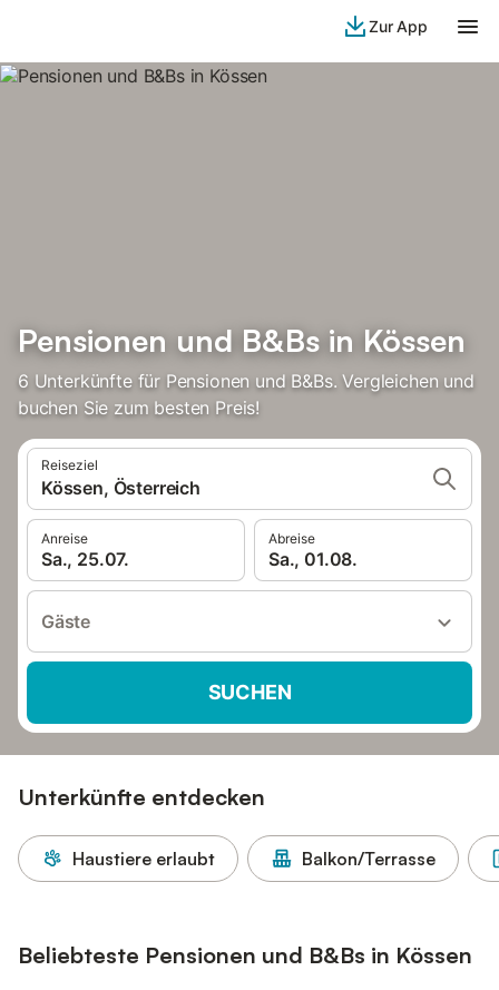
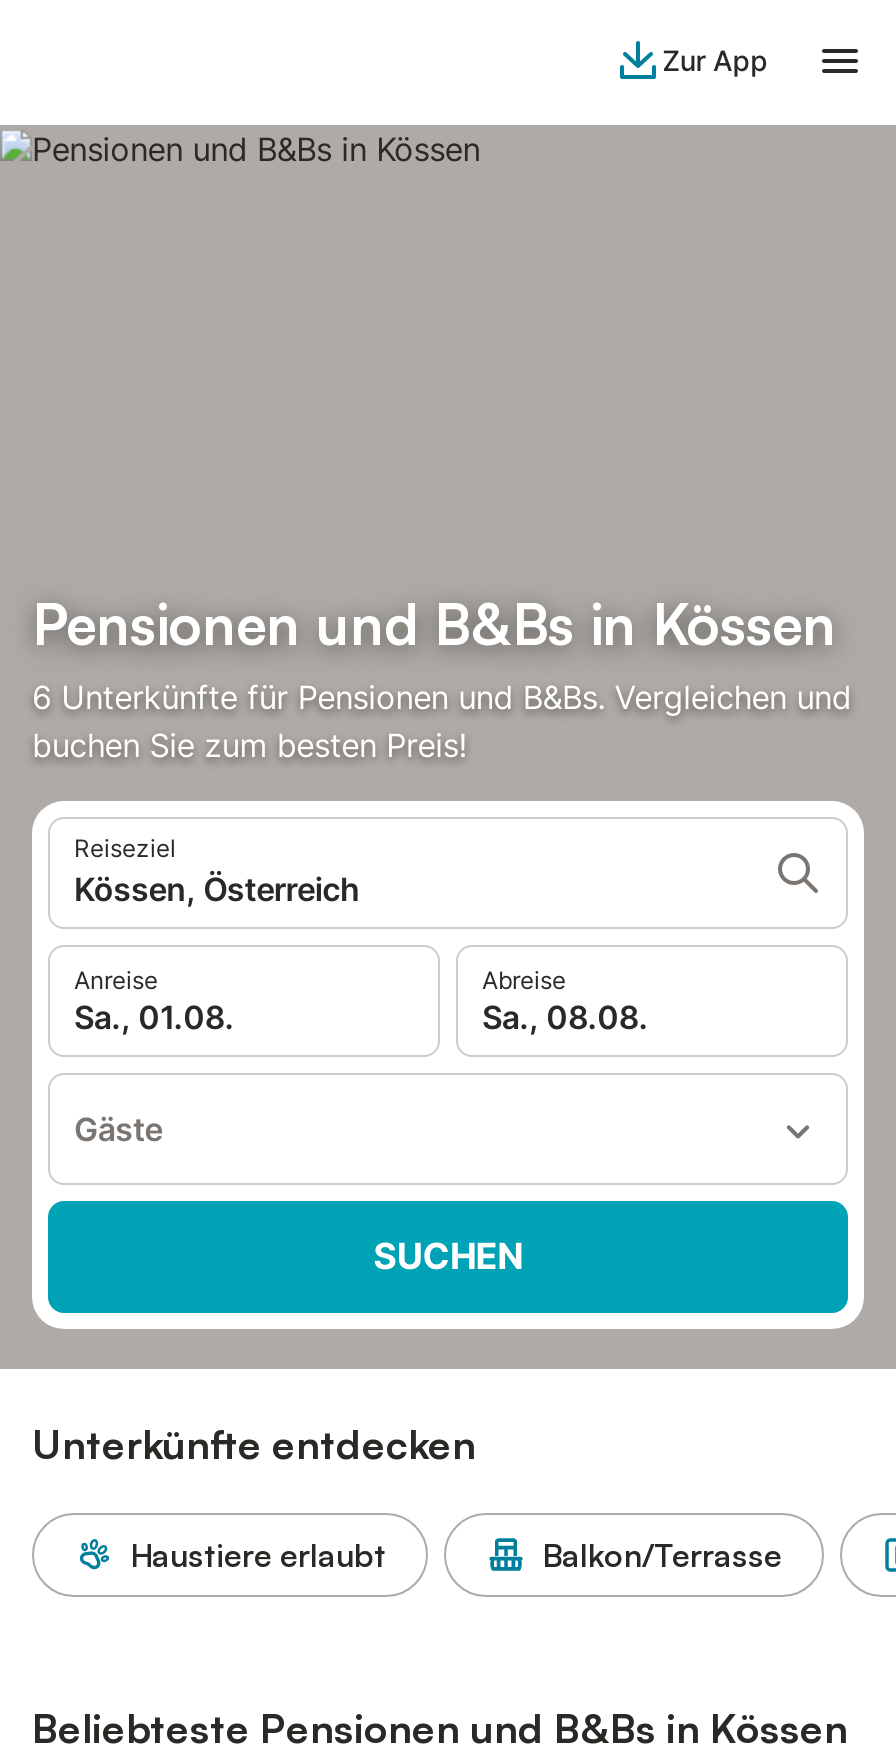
[41,548,129,570] Sa., 25.07. -> [74,997,234,1037] Sa., 01.08.
[268,548,358,570] Sa., 01.08. -> [482,997,648,1037] Sa., 08.08.

